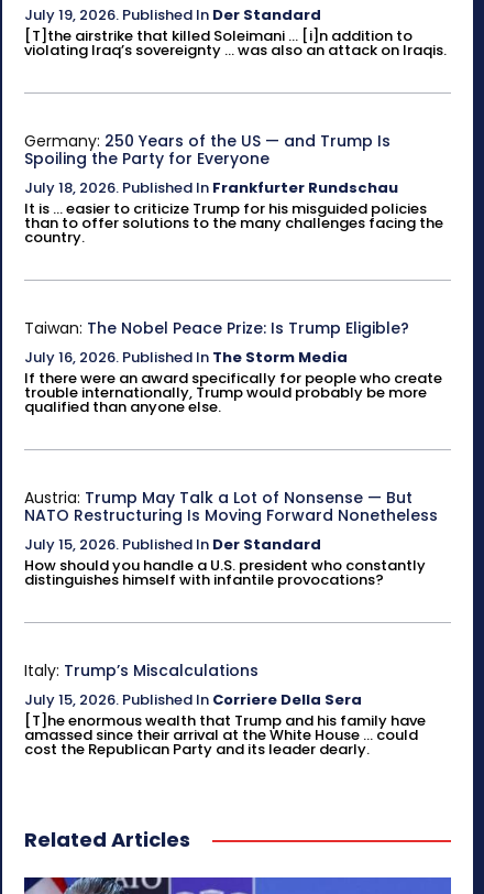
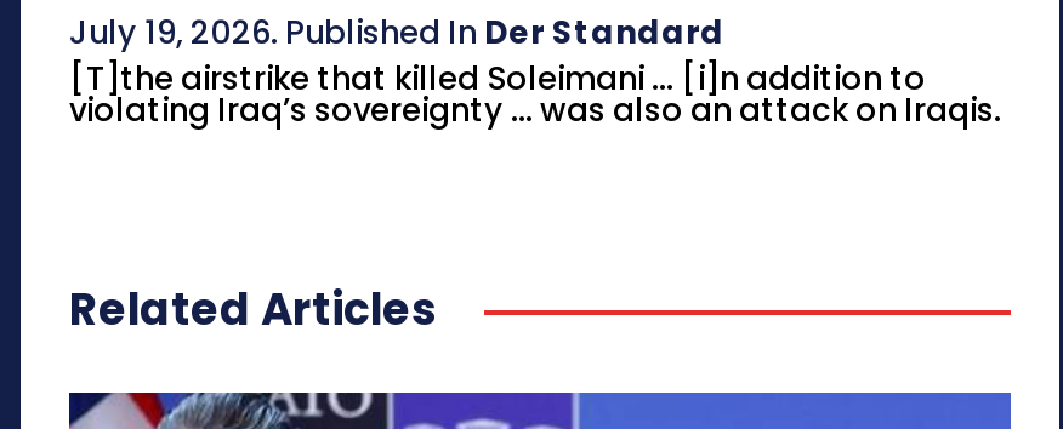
[24,130,443,248] Germany: 250 Years of the US — and Trump Is | Spoiling the Party for Everyone | July 18, 2026. Published In Frankfurter Rundschau | It is ... easier to criticize Trump for his misguided policies | than to offer solutions to the many challenges facing the | country. -> none
[24,317,442,417] Taiwan: The Nobel Peace Prize: Is Trump Eligible? | July 16, 2026. Published In The Storm Media | If there were an award specifically for people who create | trouble internationally, Trump would probably be more | qualified than anyone else. -> none
[24,487,438,590] Austria: Trump May Talk a Lot of Nonsense — But | NATO Restructuring Is Moving Forward Nonetheless | July 15, 2026. Published In Der Standard | How should you handle a U.S. president who constantly | distinguishes himself with infantile provocations? -> none
[24,659,426,760] Italy: Trump’s Miscalculations | July 15, 2026. Published In Corriere Della Sera | [T]he enormous wealth that Trump and his family have | amassed since their arrival at the White House ... could | cost the Republican Party and its leader dearly. -> none

